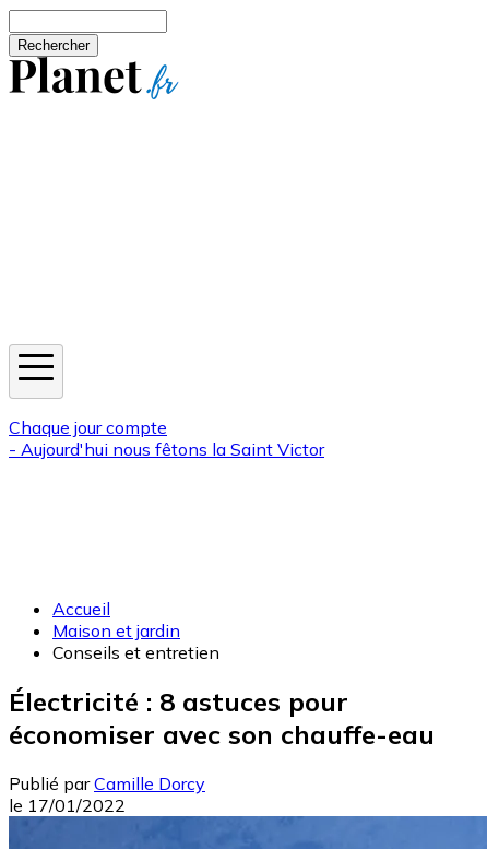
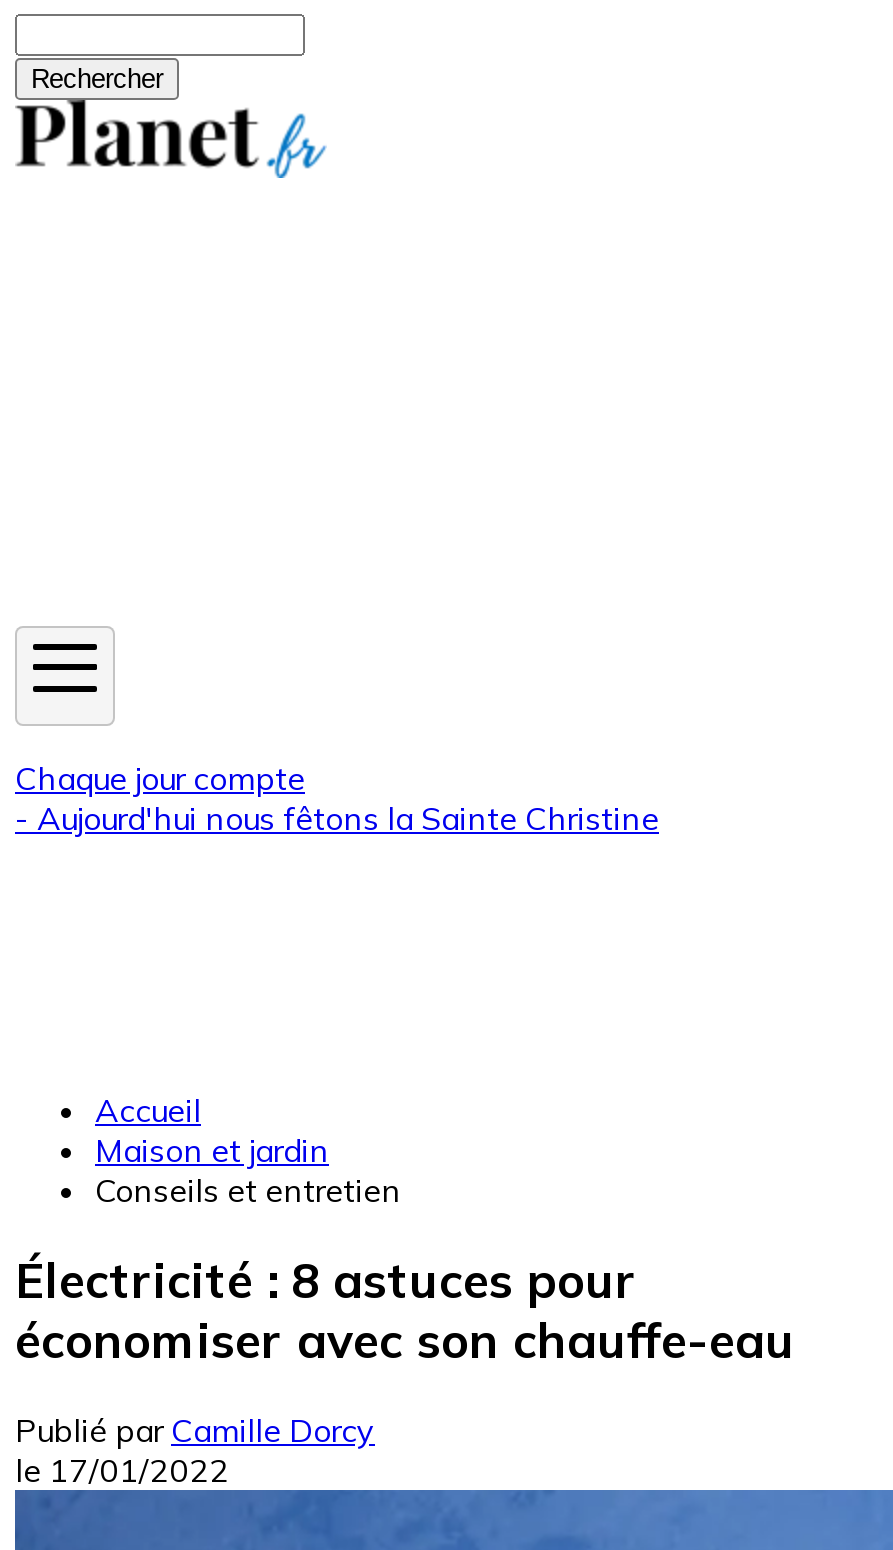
[9,438,324,460] - Aujourd'hui nous fêtons la Saint Victor -> [15,798,659,838] - Aujourd'hui nous fêtons la Sainte Christine

